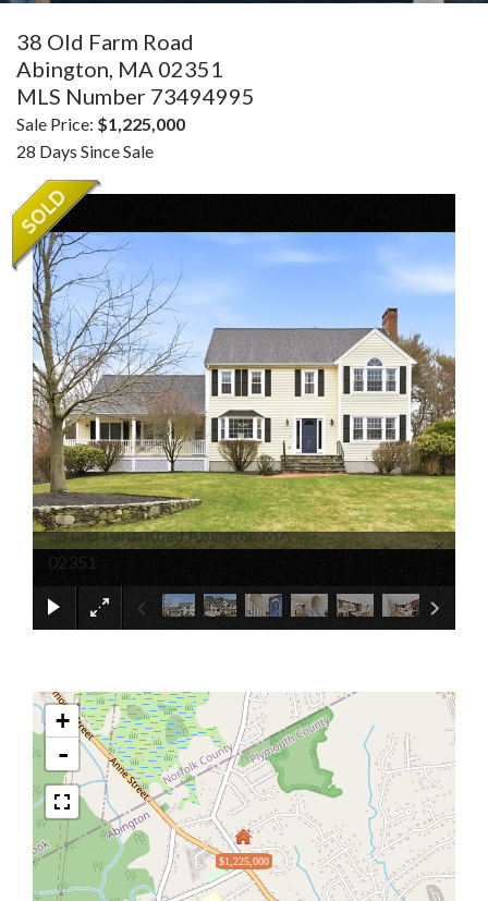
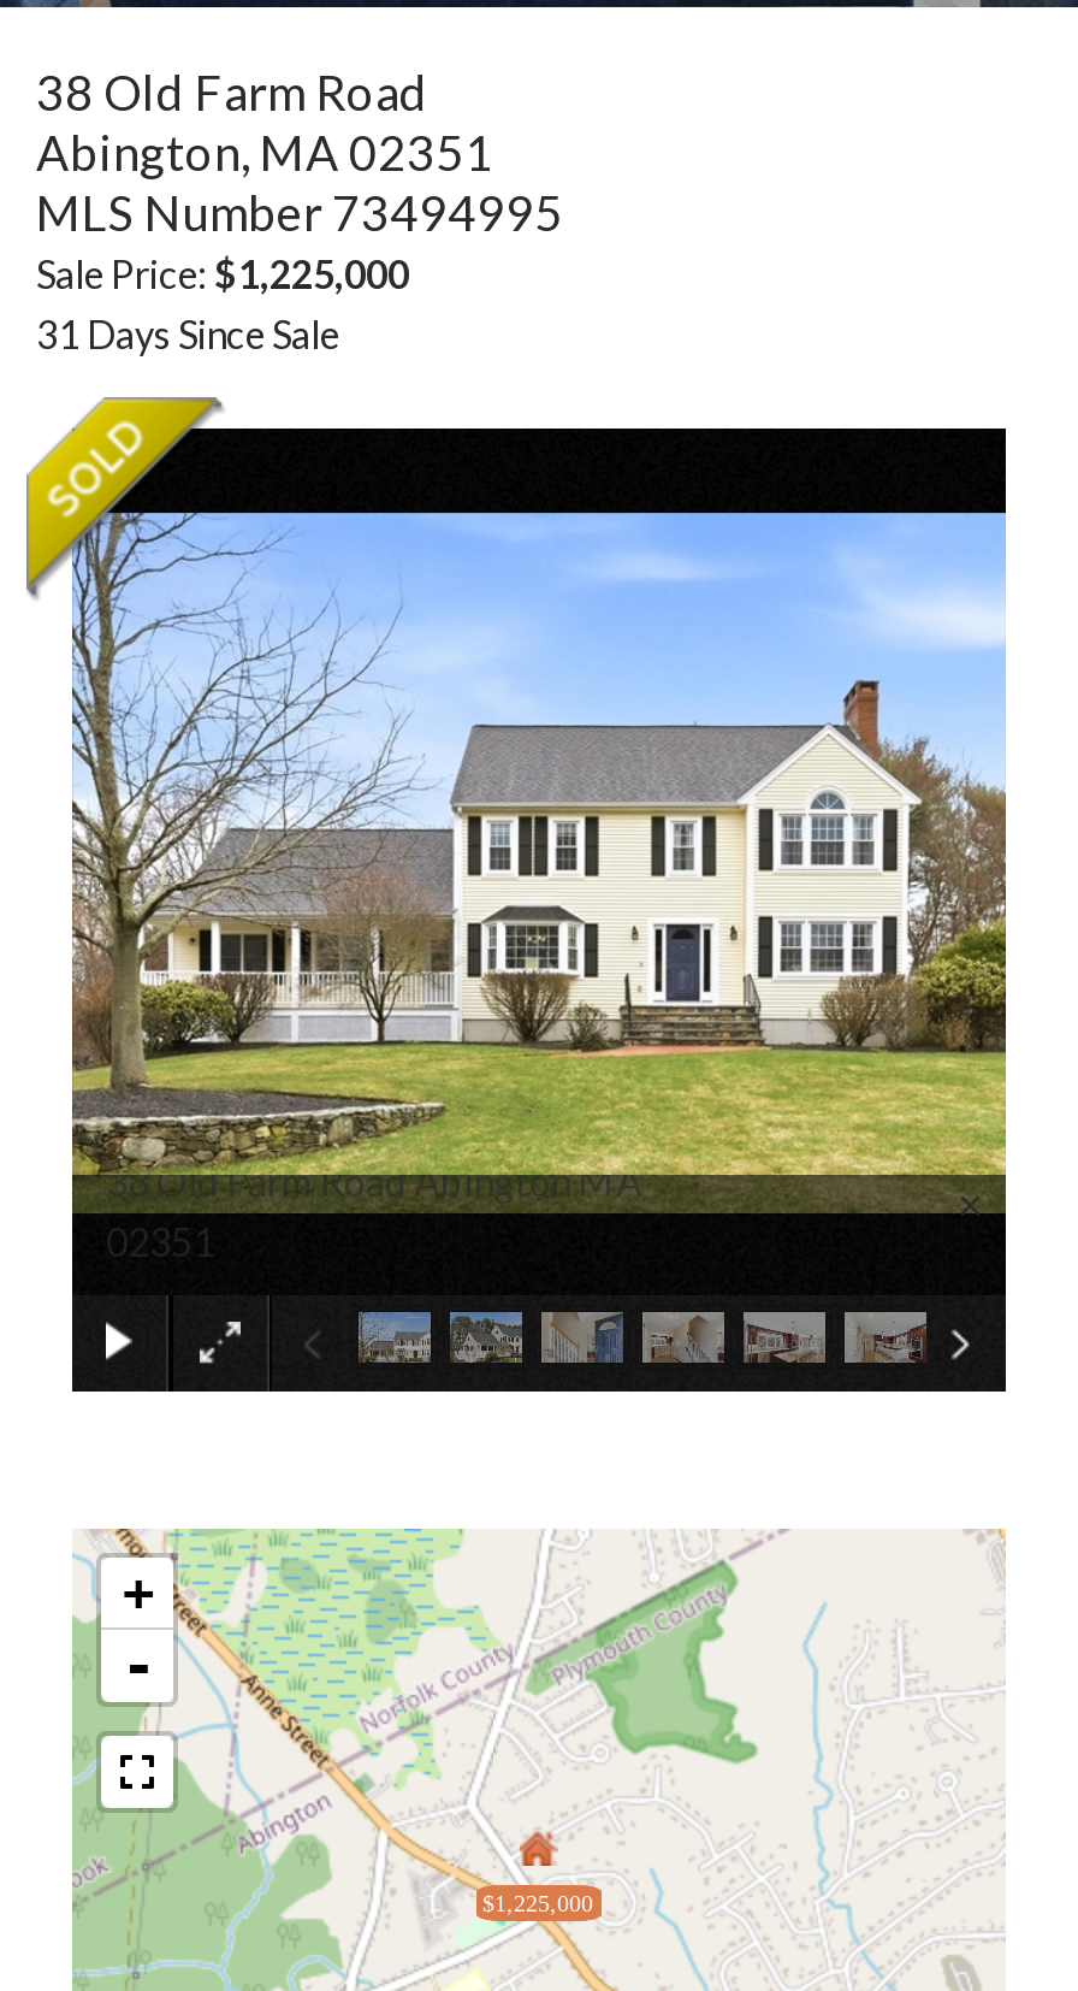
[16,141,154,161] 28 Days Since Sale -> [36,311,339,356] 31 Days Since Sale

